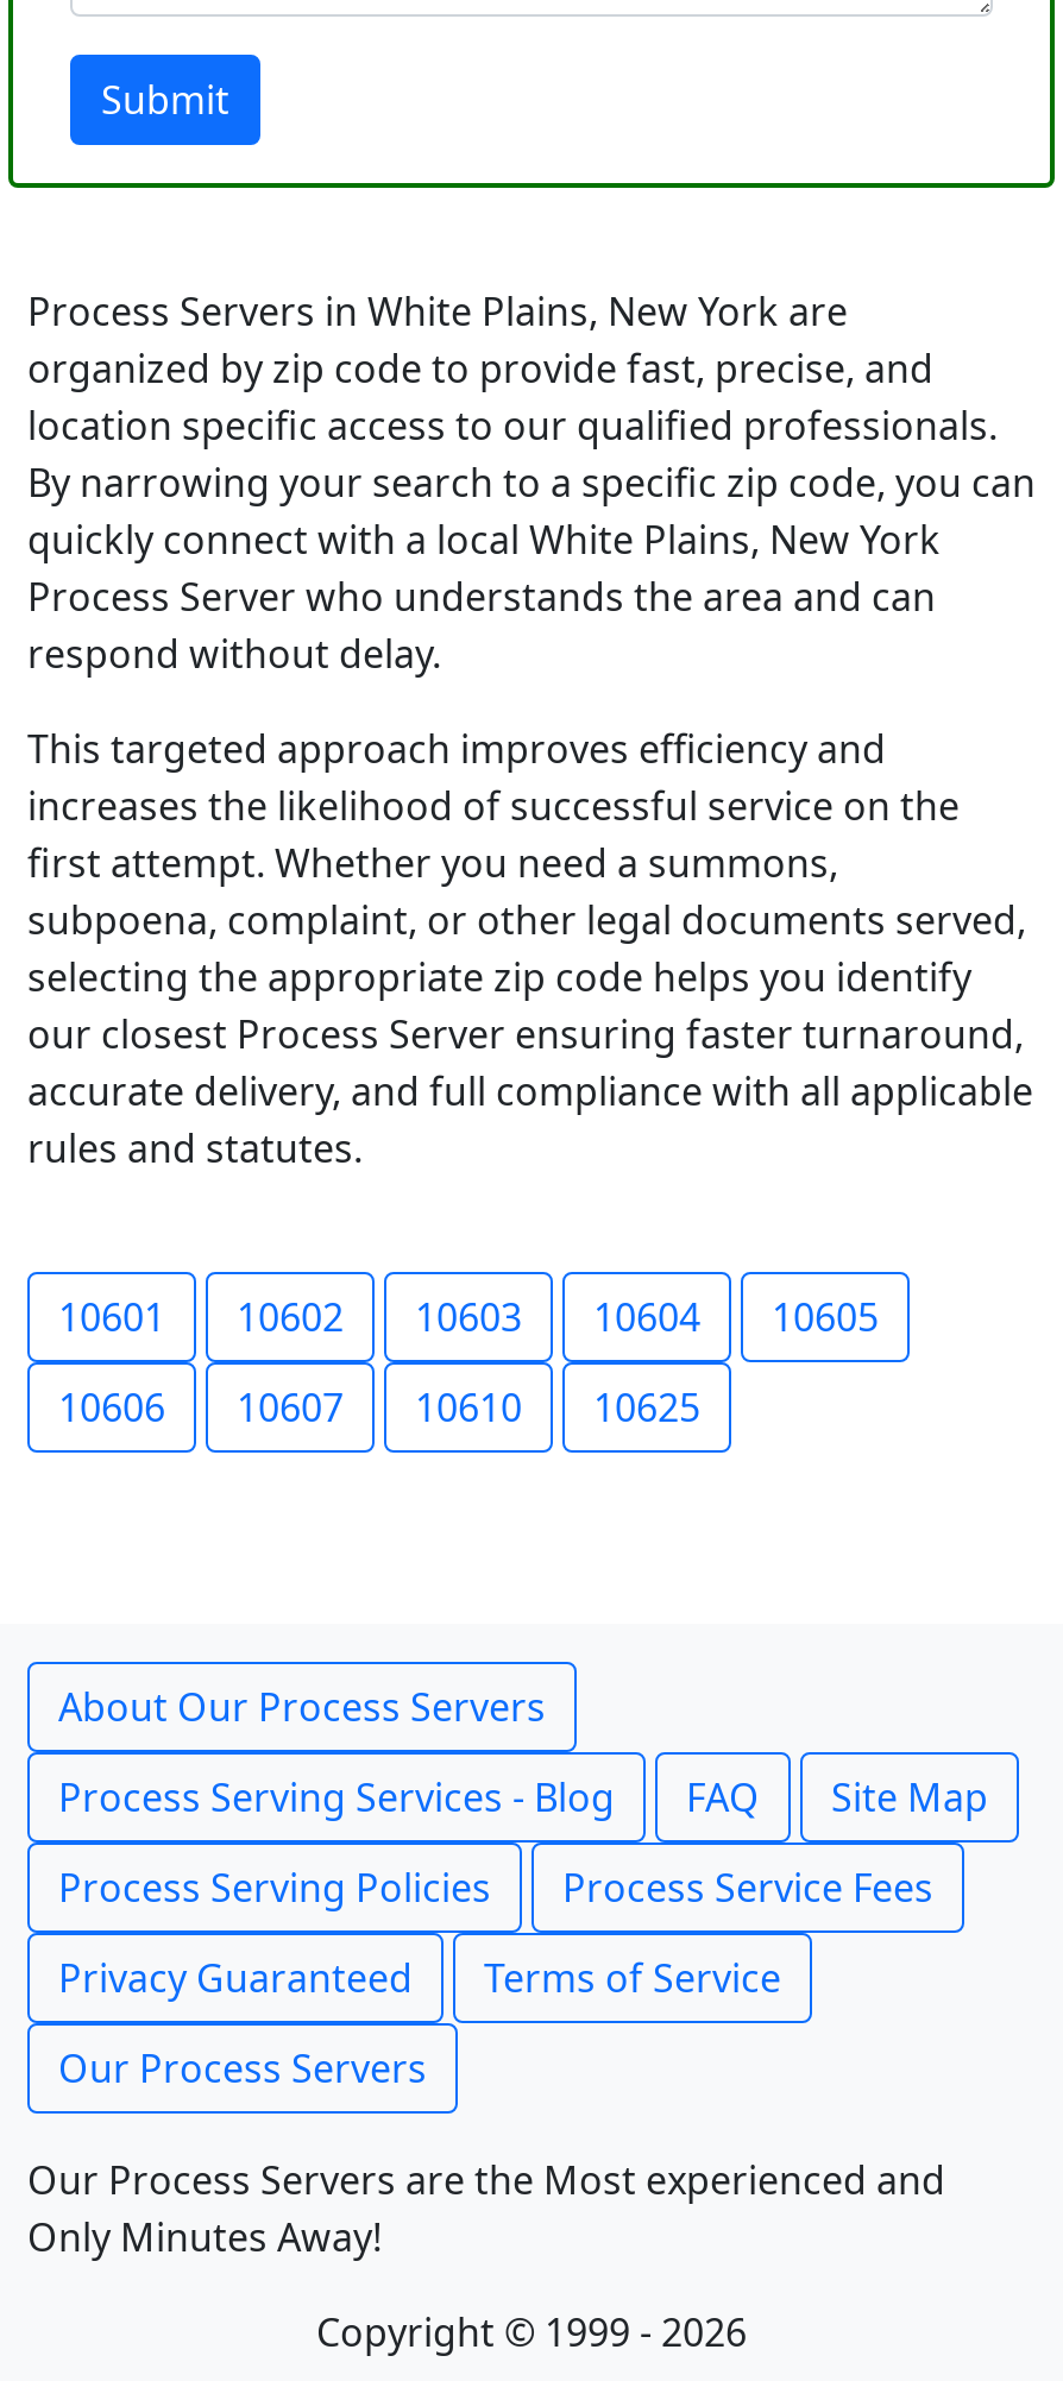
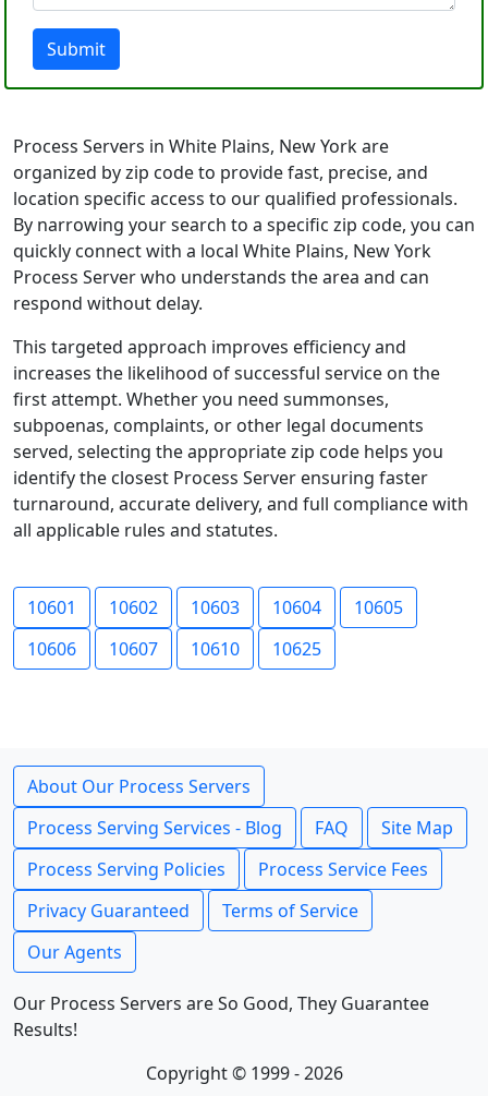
[27,837,1033,1174] first attempt. Whether you need a summons, | subpoena, complaint, or other legal documents served, | selecting the appropriate zip code helps you identify | our closest Process Server ensuring faster turnaround, | accurate delivery, and full compliance with all applicable | rules and statutes. -> [13,387,468,542] first attempt. Whether you need summonses, | subpoenas, complaints, or other legal documents | served, selecting the appropriate zip code helps you | identify the closest Process Server ensuring faster | turnaround, accurate delivery, and full compliance with | all applicable rules and statutes.
[58,2042,427,2095] Our Process Servers -> [27,940,122,964] Our Agents
[27,2154,945,2263] Our Process Servers are the Most experienced and | Only Minutes Away! -> [13,991,429,1041] Our Process Servers are So Good, They Guarantee | Results!

